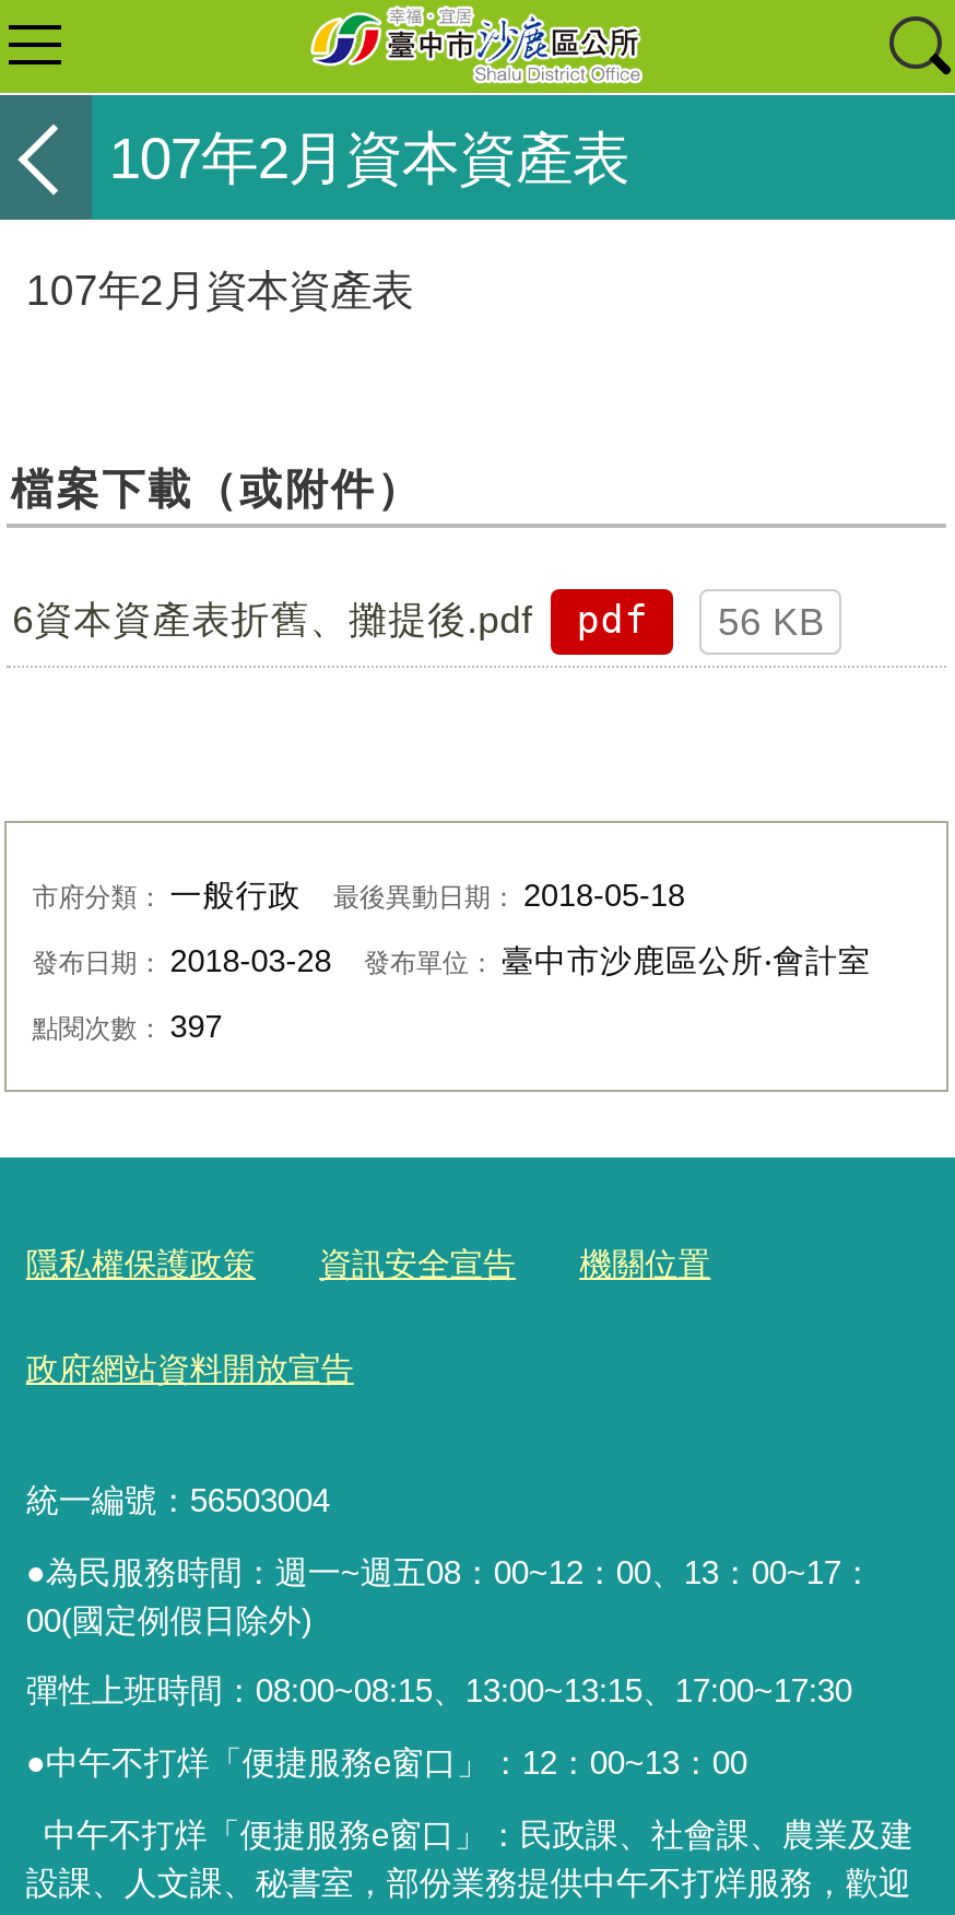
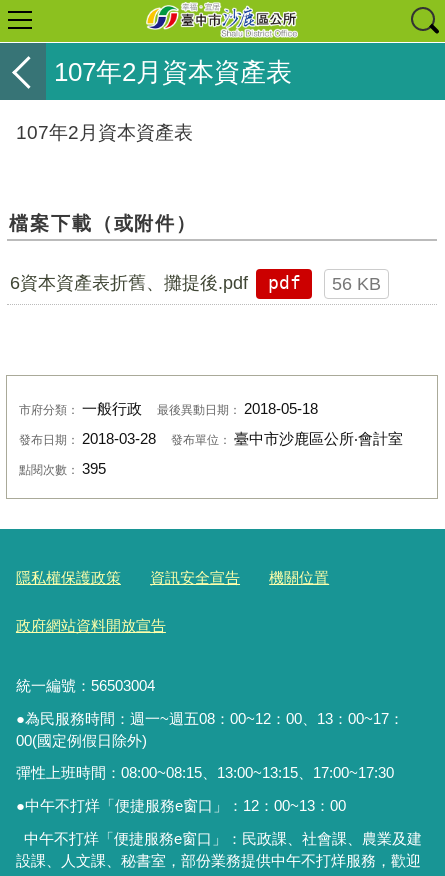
[32,1008,222,1043] 點閱次數：397 -> [19,461,106,477] 點閱次數：395

